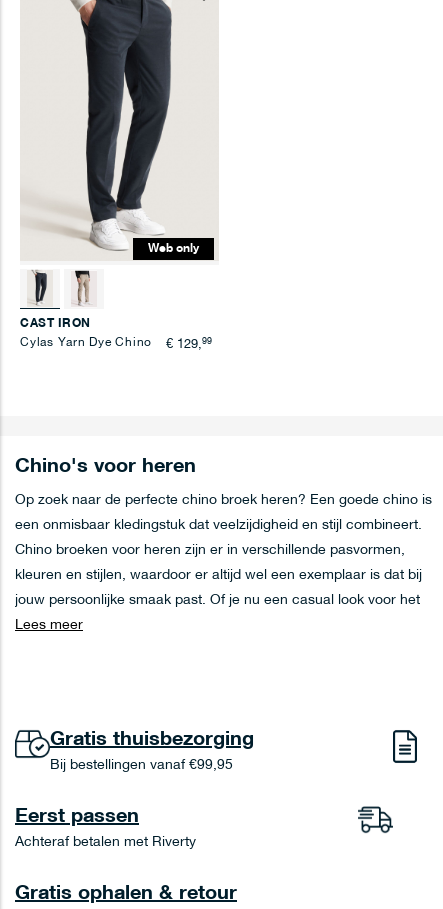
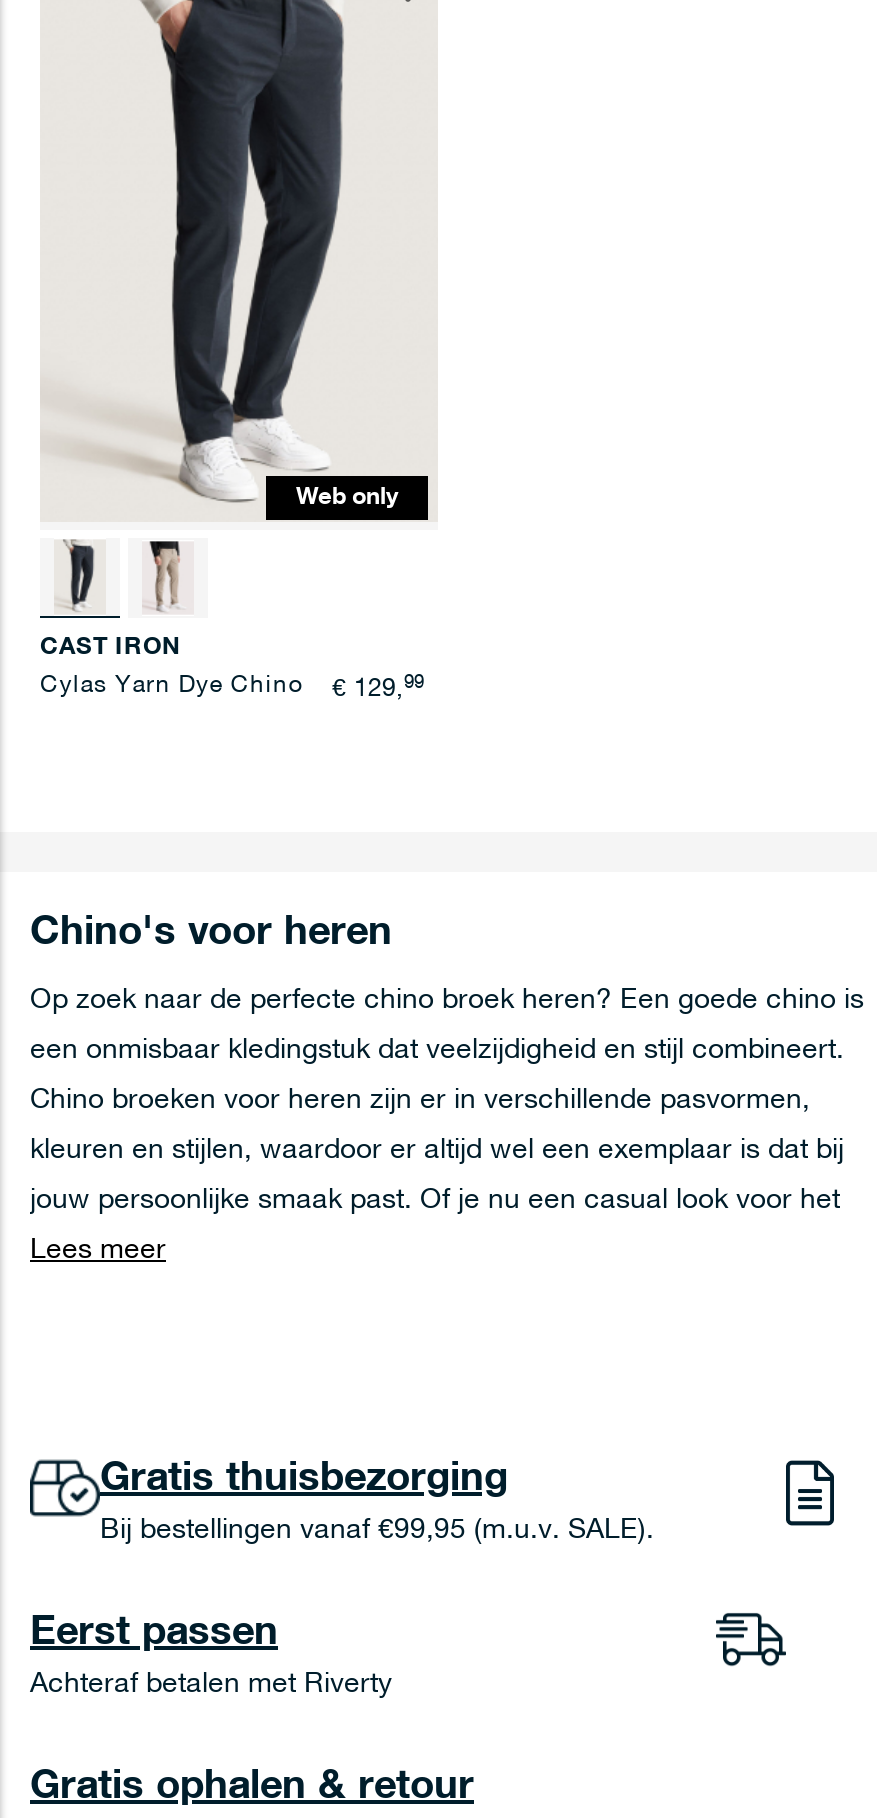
[50,758,233,773] Bij bestellingen vanaf €99,95 -> [100,1516,654,1546] Bij bestellingen vanaf €99,95 (m.u.v. SALE).

